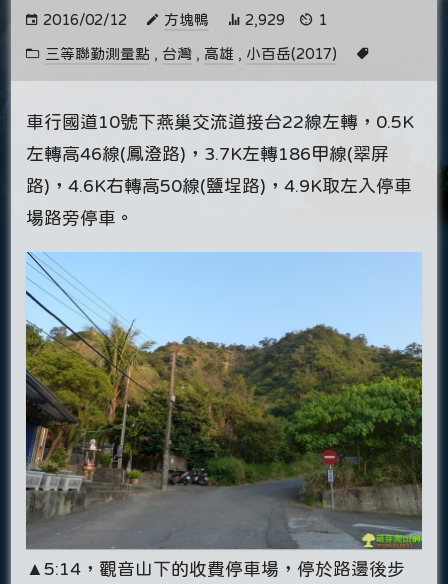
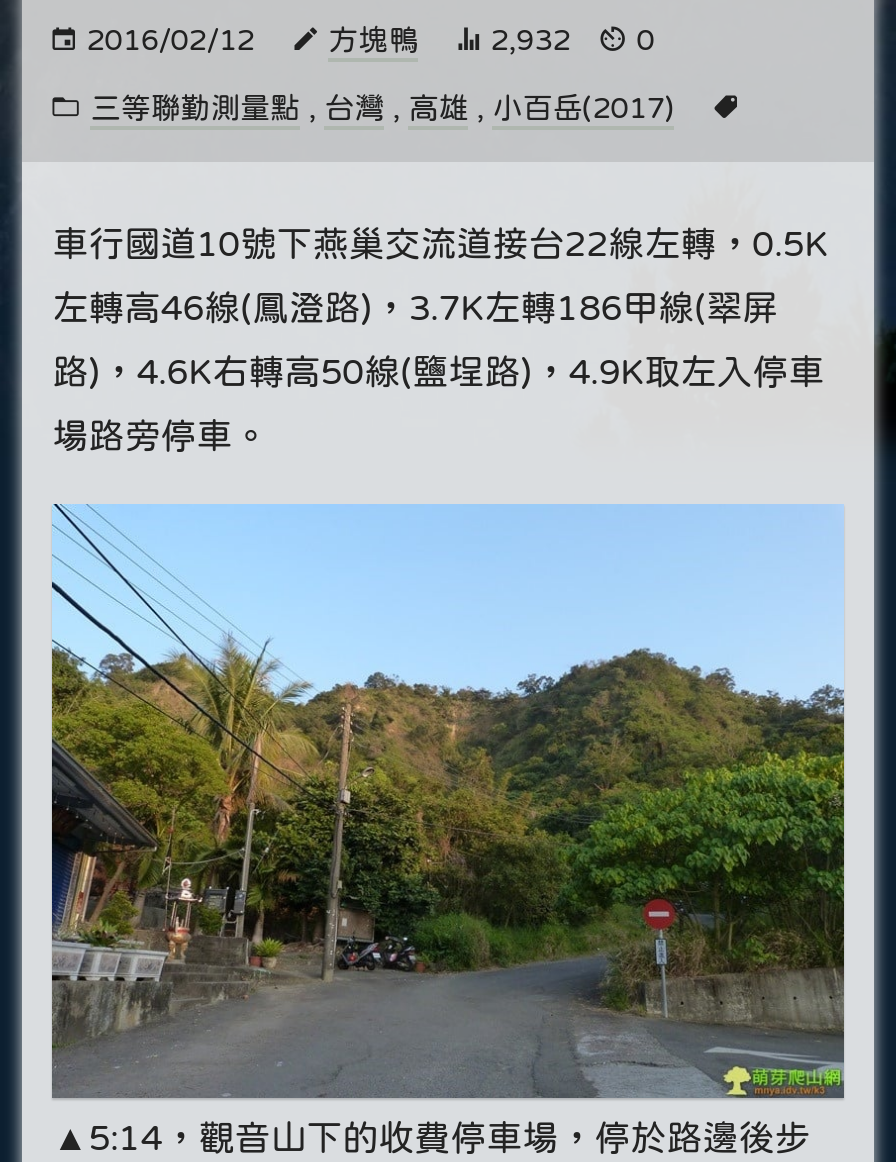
[241,12,285,27] 2,929 -> [482,24,570,54] 2,932
[314,12,327,27] 1 -> [628,24,654,54] 0

